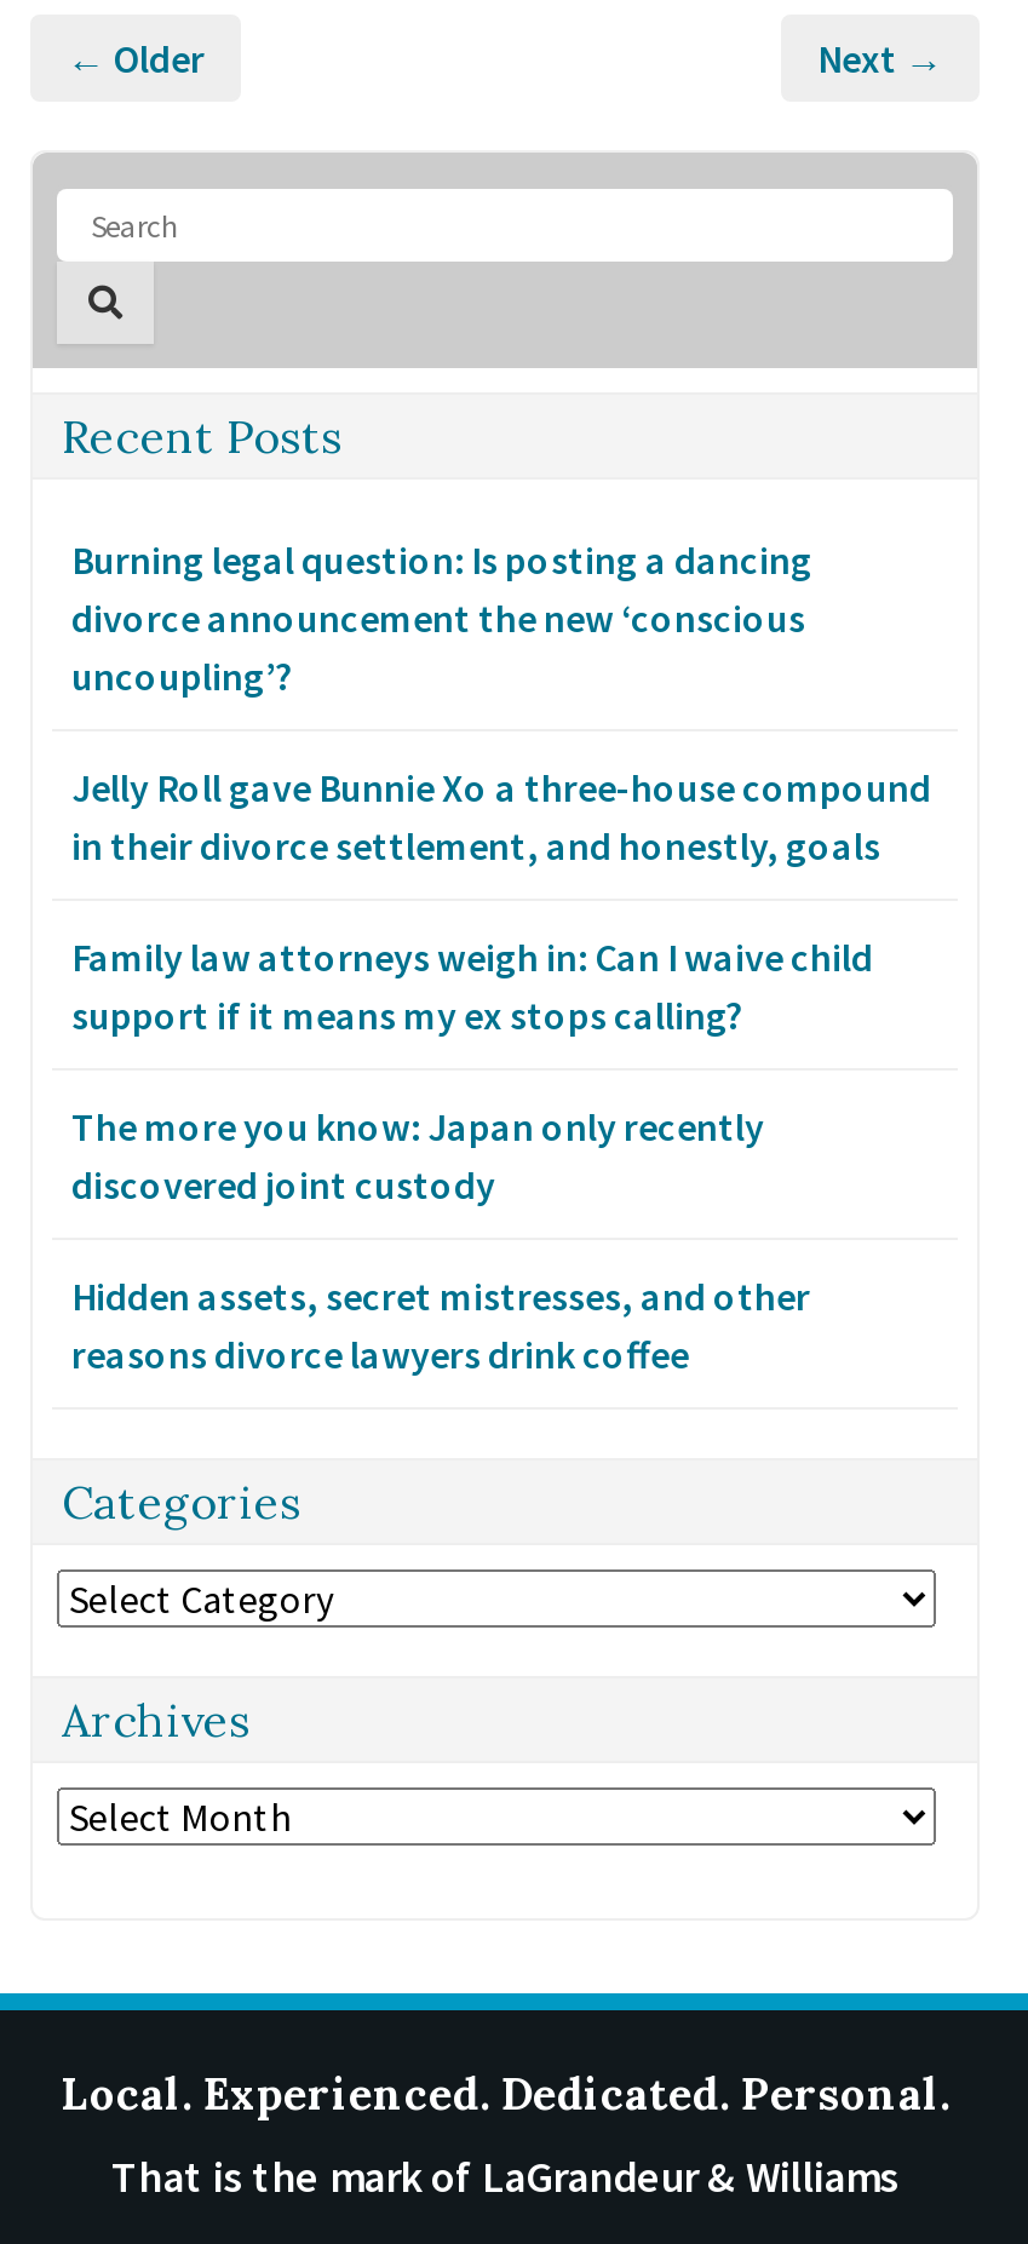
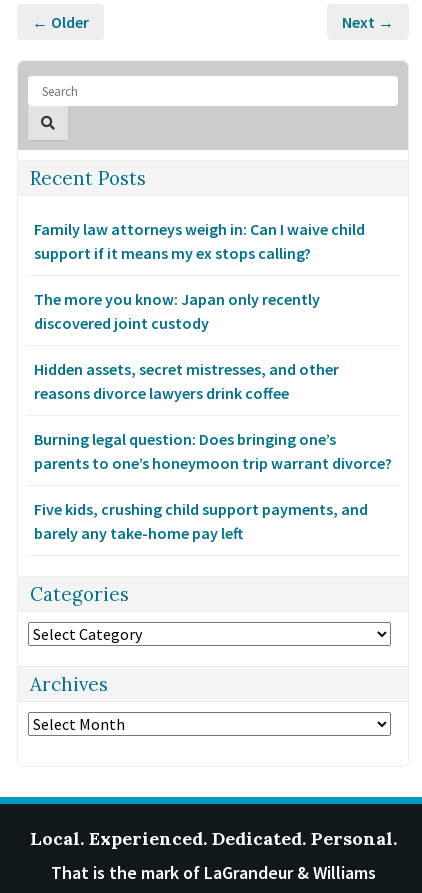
[71,535,931,870] Burning legal question: Is posting a dancing | divorce announcement the new ‘conscious | uncoupling’? | Jelly Roll gave Bunnie Xo a three-house compound | in their divorce settlement, and honestly, goals -> none
moved [71,932,873,1378] -> [34,219,365,403]: Family law attorneys weigh in: Can I waive child | support if it means my ex stops calling? | The more you know: Japan only recently | discovered joint custody | Hidden assets, secret mistresses, and other | reasons divorce lawyers drink coffee
none -> [34,429,392,543] Burning legal question: Does bringing one’s | parents to one’s honeymoon trip warrant divorce? | Five kids, crushing child support payments, and | barely any take-home pay left

